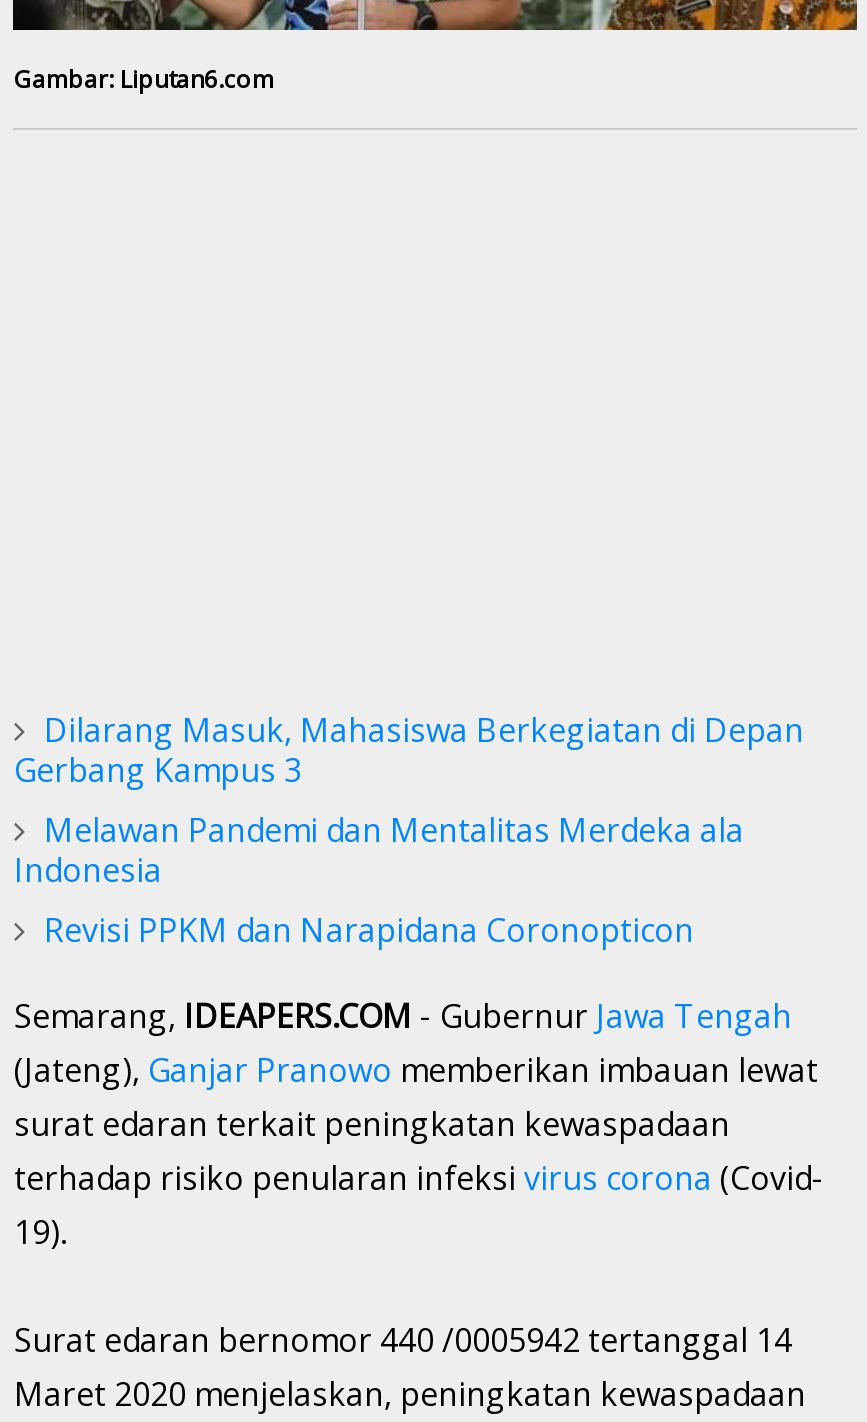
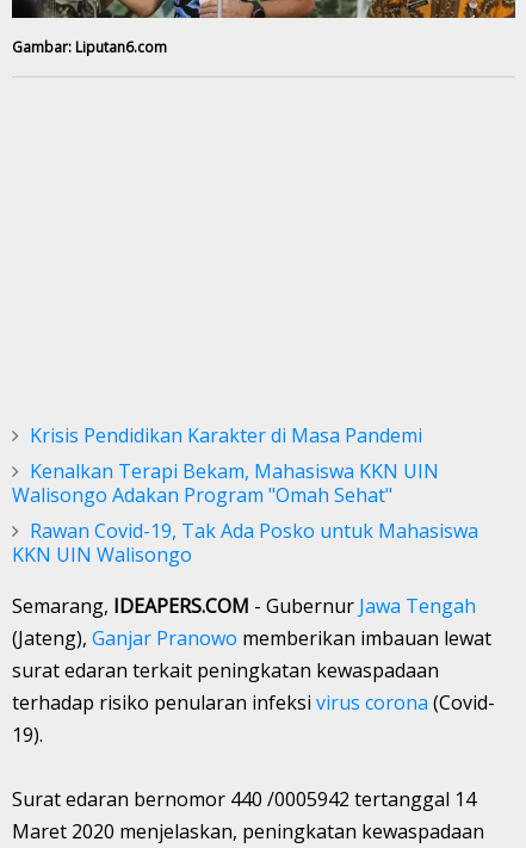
[14,708,804,952] Dilarang Masuk, Mahasiswa Berkegiatan di Depan | Gerbang Kampus 3 | Melawan Pandemi dan Mentalitas Merdeka ala | Indonesia | Revisi PPKM dan Narapidana Coronopticon -> [12,422,479,568] Krisis Pendidikan Karakter di Masa Pandemi | Kenalkan Terapi Bekam, Mahasiswa KKN UIN | Walisongo Adakan Program "Omah Sehat" | Rawan Covid-19, Tak Ada Posko untuk Mahasiswa | KKN UIN Walisongo

